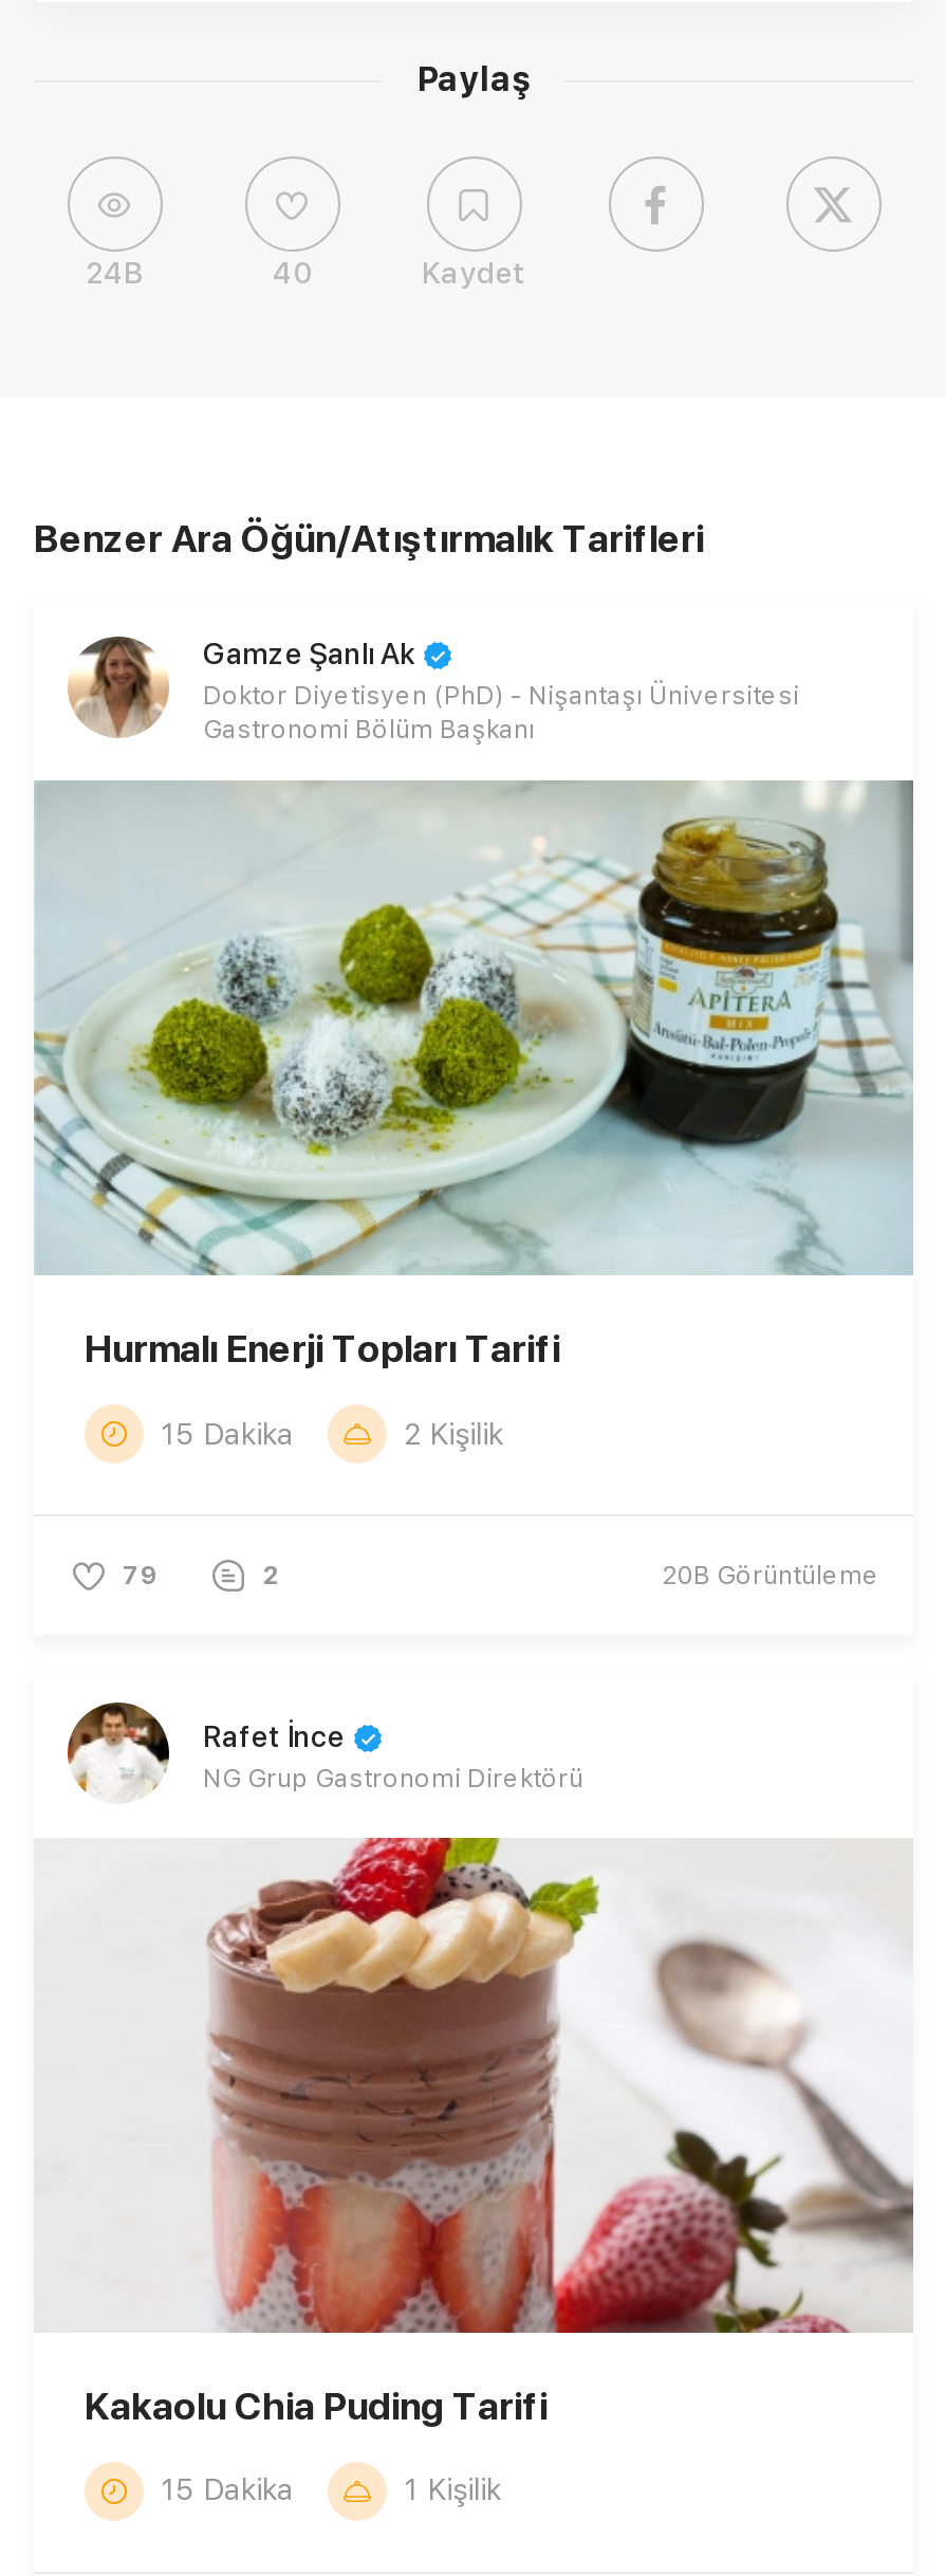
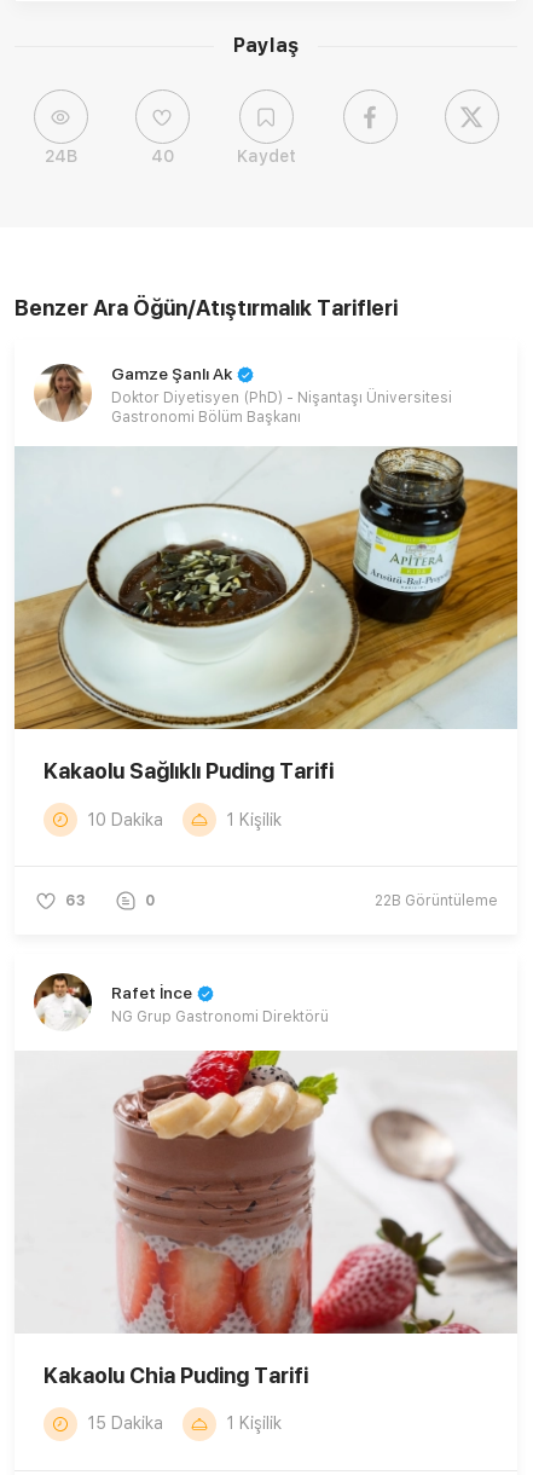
[34,780,915,1370] [image] | Hurmalı Enerji Topları Tarifi -> [13,446,518,783] [image] | Kakaolu Sağlıklı Puding Tarifi
[161,1416,294,1450] 15 Dakika -> [87,809,163,829] 10 Dakika
[404,1416,503,1450] 2 Kişilik -> [226,809,282,829] 1 Kişilik
[123,1561,156,1590] 79 -> [65,892,85,909] 63
[262,1561,279,1590] 2 -> [145,892,156,909] 0
[662,1561,879,1590] 20B Görüntüleme -> [375,892,498,909] 22B Görüntüleme

